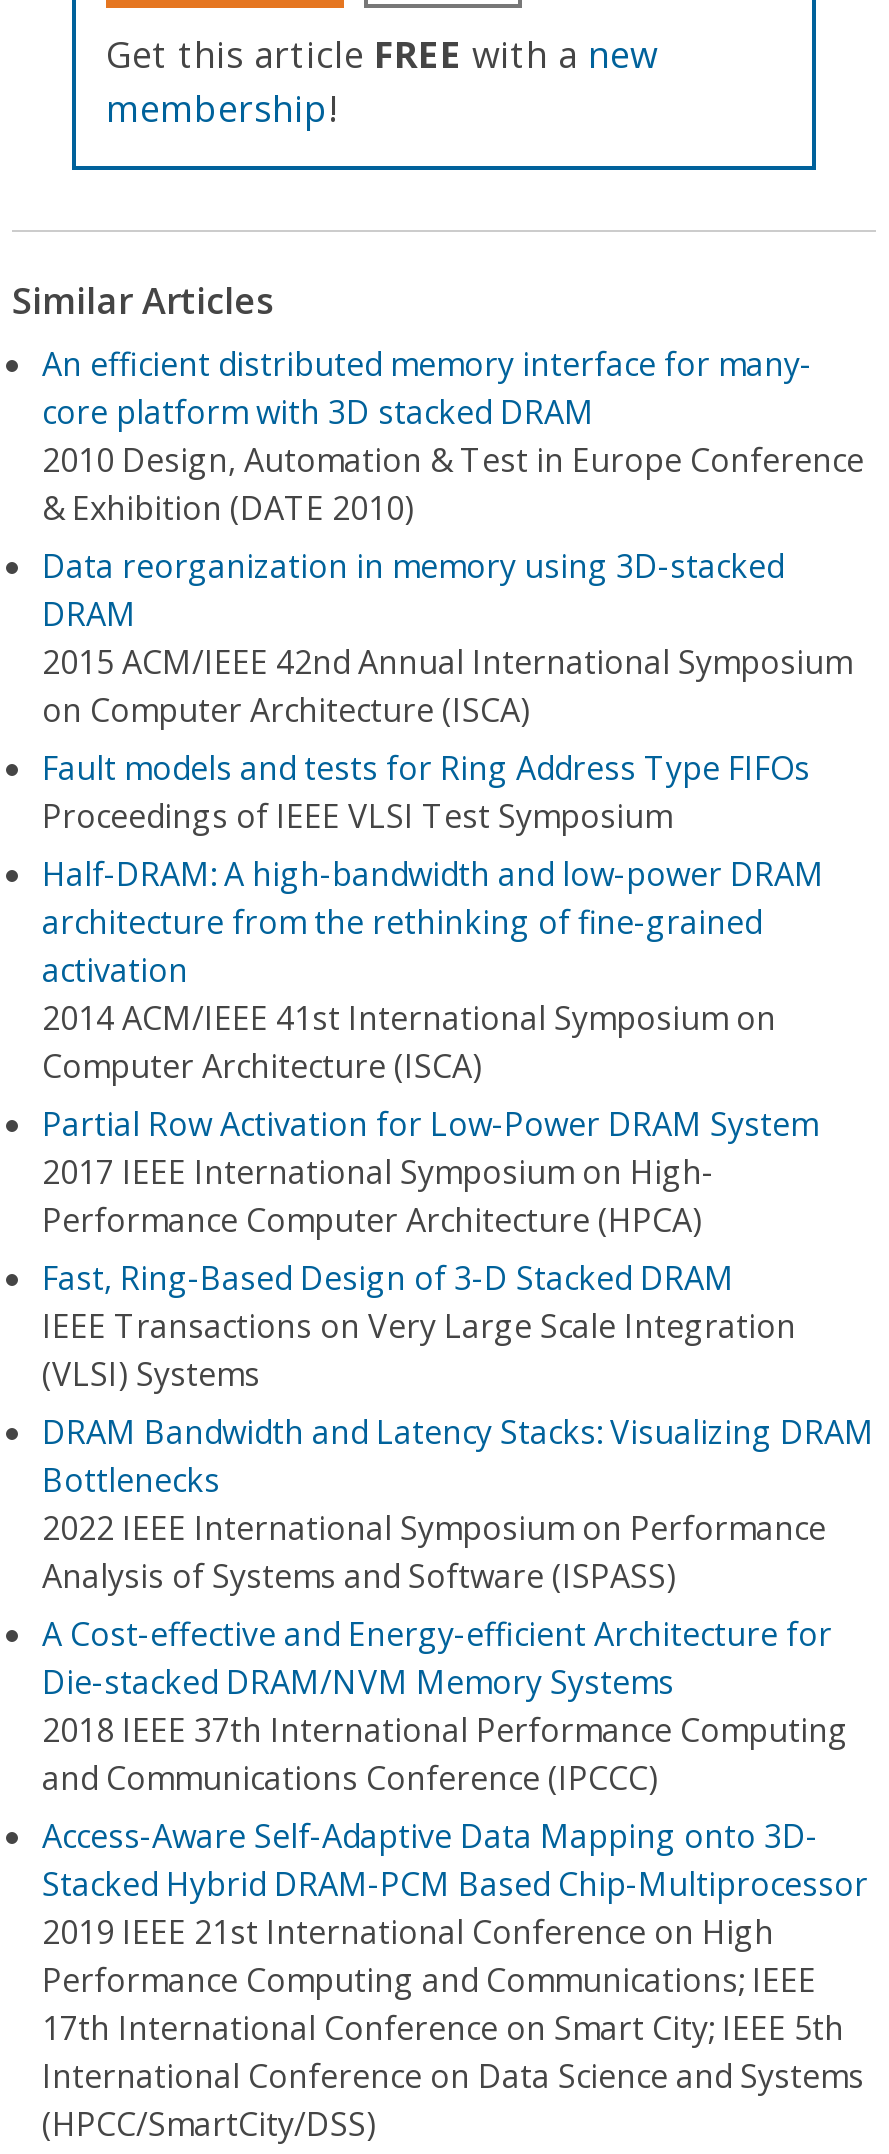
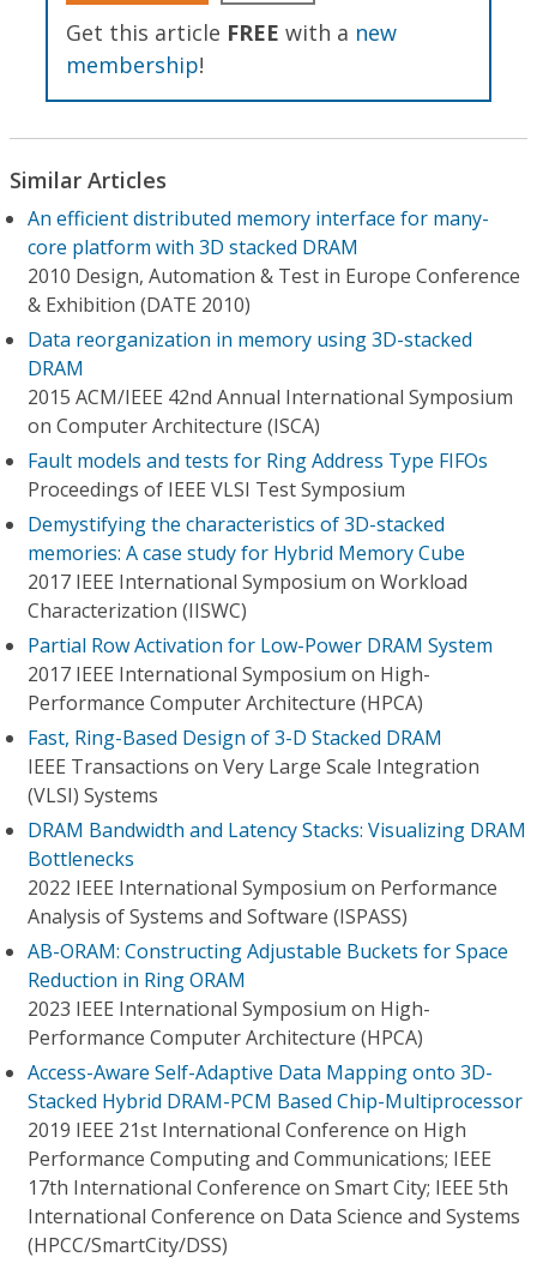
[42,852,824,1088] Half-DRAM: A high-bandwidth and low-power DRAM | architecture from the rethinking of fine-grained | activation | 2014 ACM/IEEE 41st International Symposium on | Computer Architecture (ISCA) -> [28,511,467,624] Demystifying the characteristics of 3D-stacked | memories: A case study for Hybrid Memory Cube | 2017 IEEE International Symposium on Workload | Characterization (IISWC)
[42,1612,848,1800] A Cost-effective and Energy-efficient Architecture for | Die-stacked DRAM/NVM Memory Systems | 2018 IEEE 37th International Performance Computing | and Communications Conference (IPCCC) -> [28,938,508,1051] AB-ORAM: Constructing Adjustable Buckets for Space | Reduction in Ring ORAM | 2023 IEEE International Symposium on High- | Performance Computer Architecture (HPCA)

